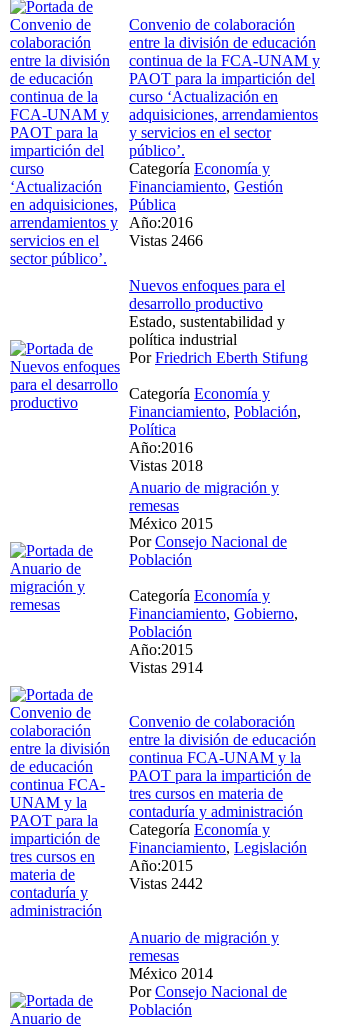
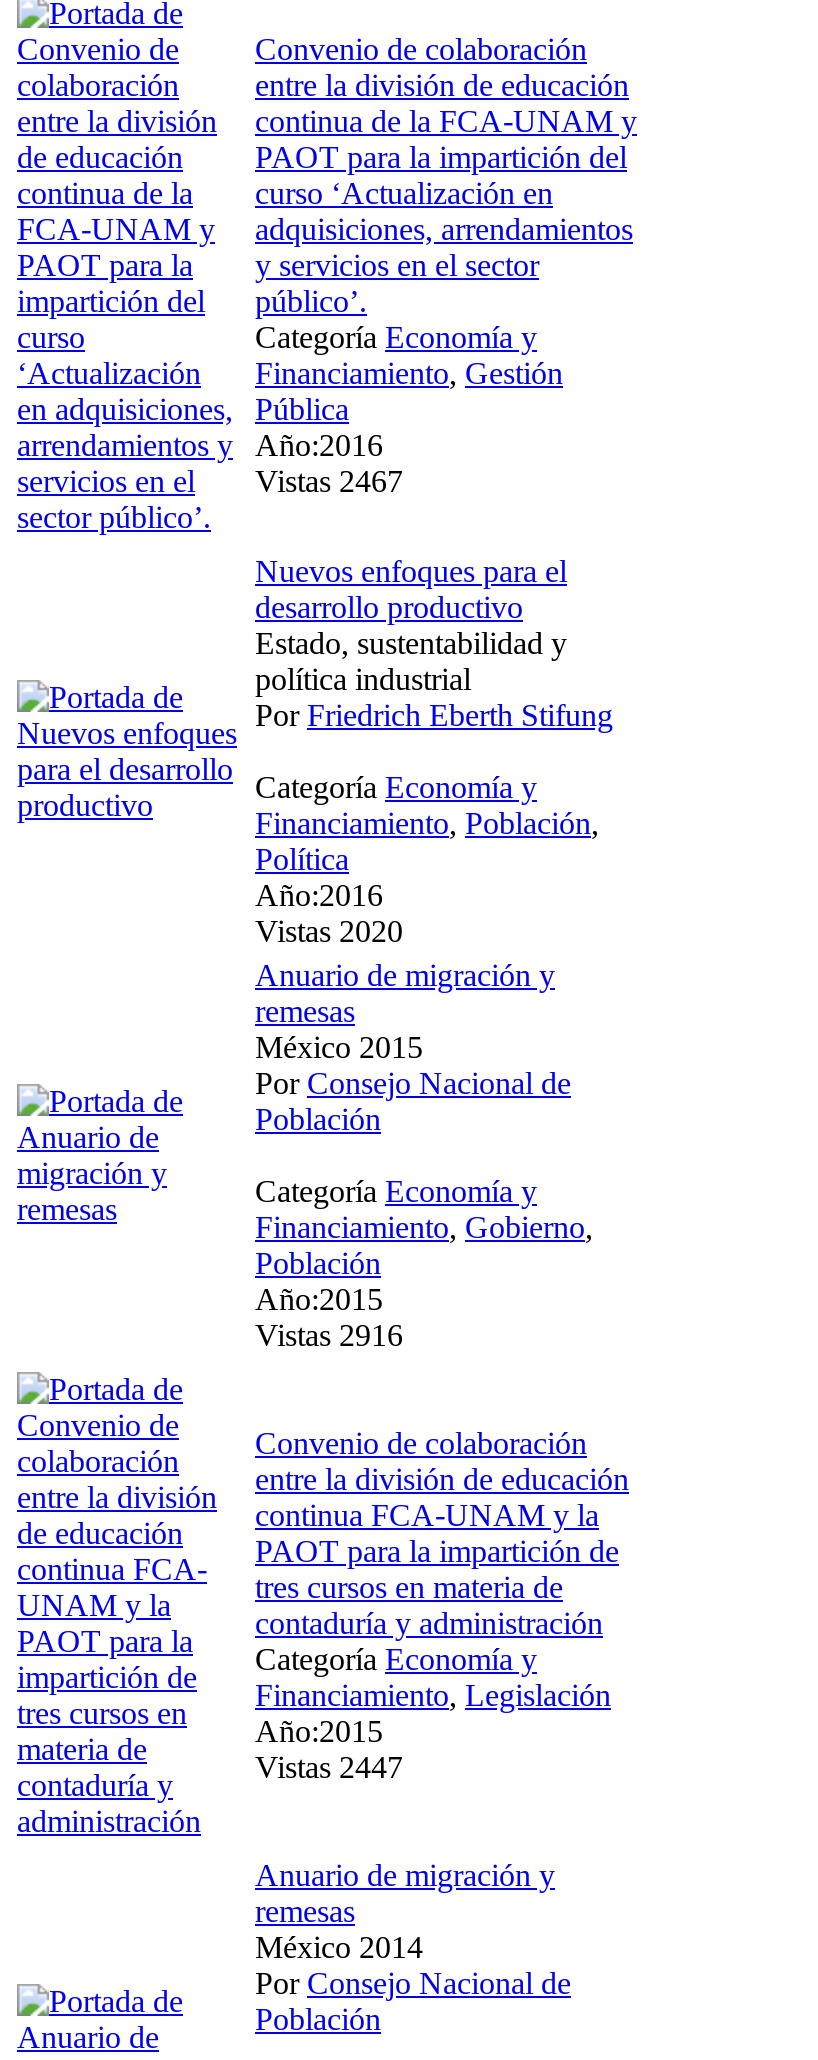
[129,232,203,249] Vistas 2466 -> [255,464,403,498] Vistas 2467
[129,457,203,474] Vistas 2018 -> [255,914,403,948] Vistas 2020
[129,659,203,676] Vistas 2914 -> [255,1318,403,1352] Vistas 2916
[129,875,203,892] Vistas 2442 -> [255,1750,403,1784] Vistas 2447

